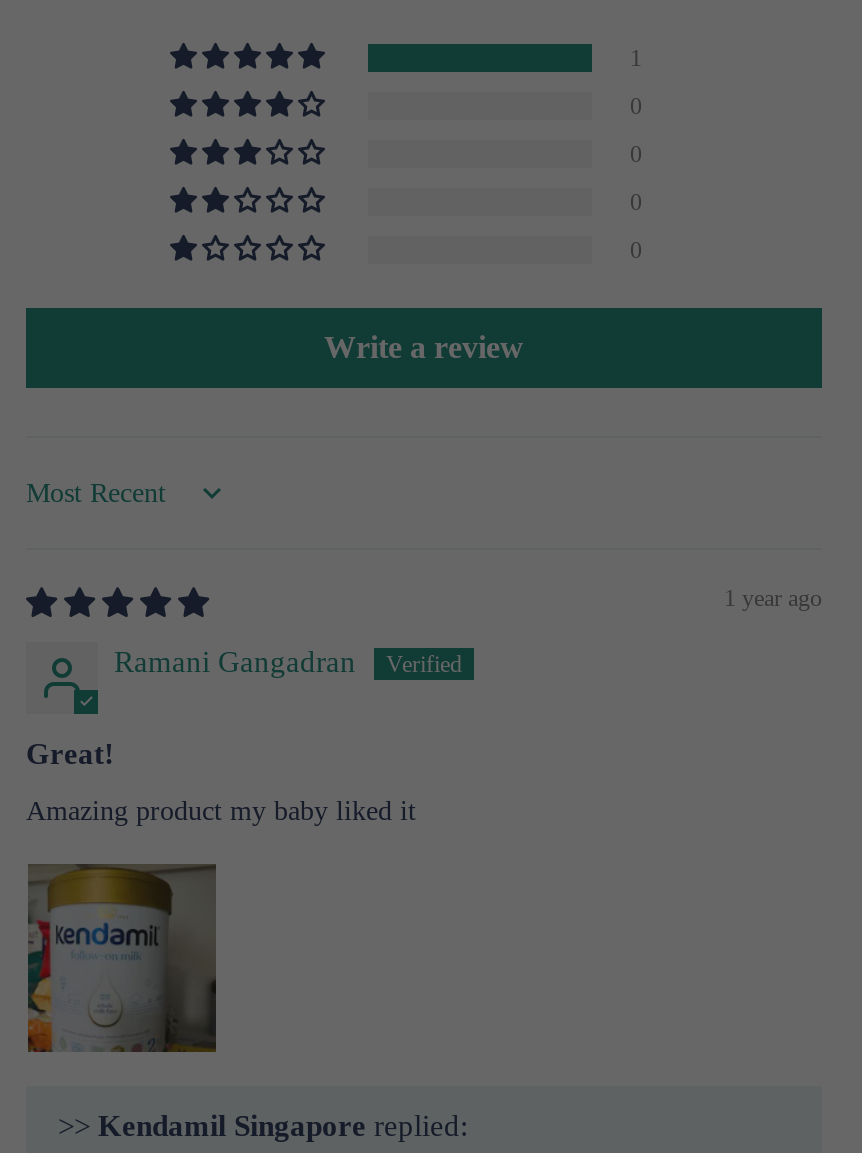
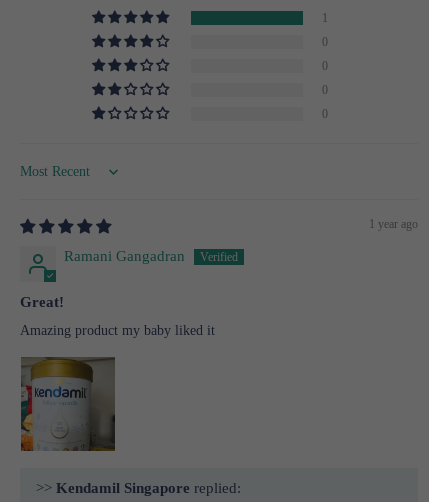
[324,330,524,364] Write a review -> none

